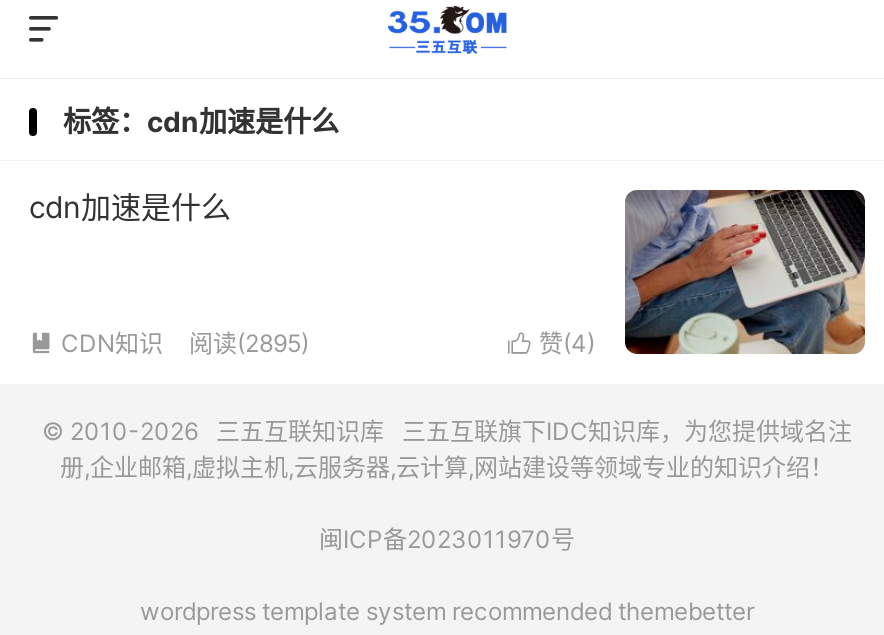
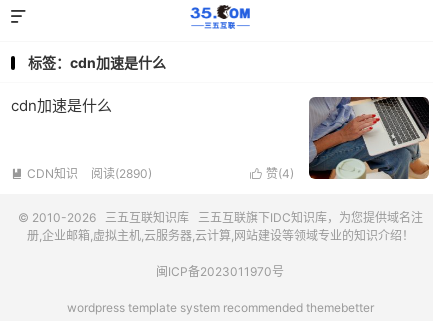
[189,328,309,358] 阅读(2895) -> [91,166,152,181] 阅读(2890)

